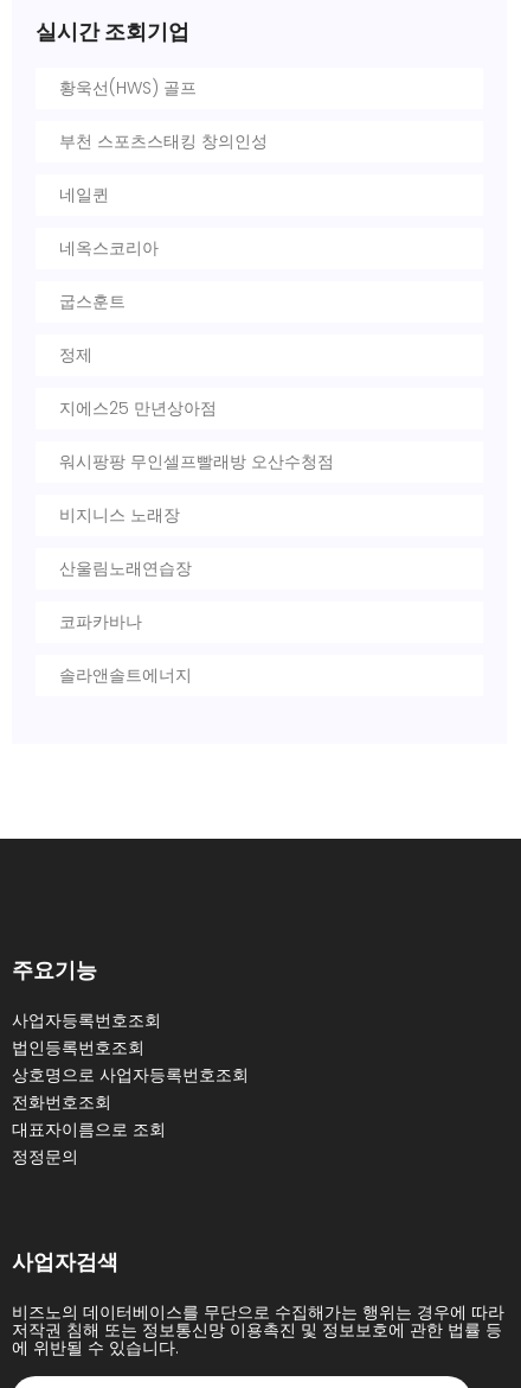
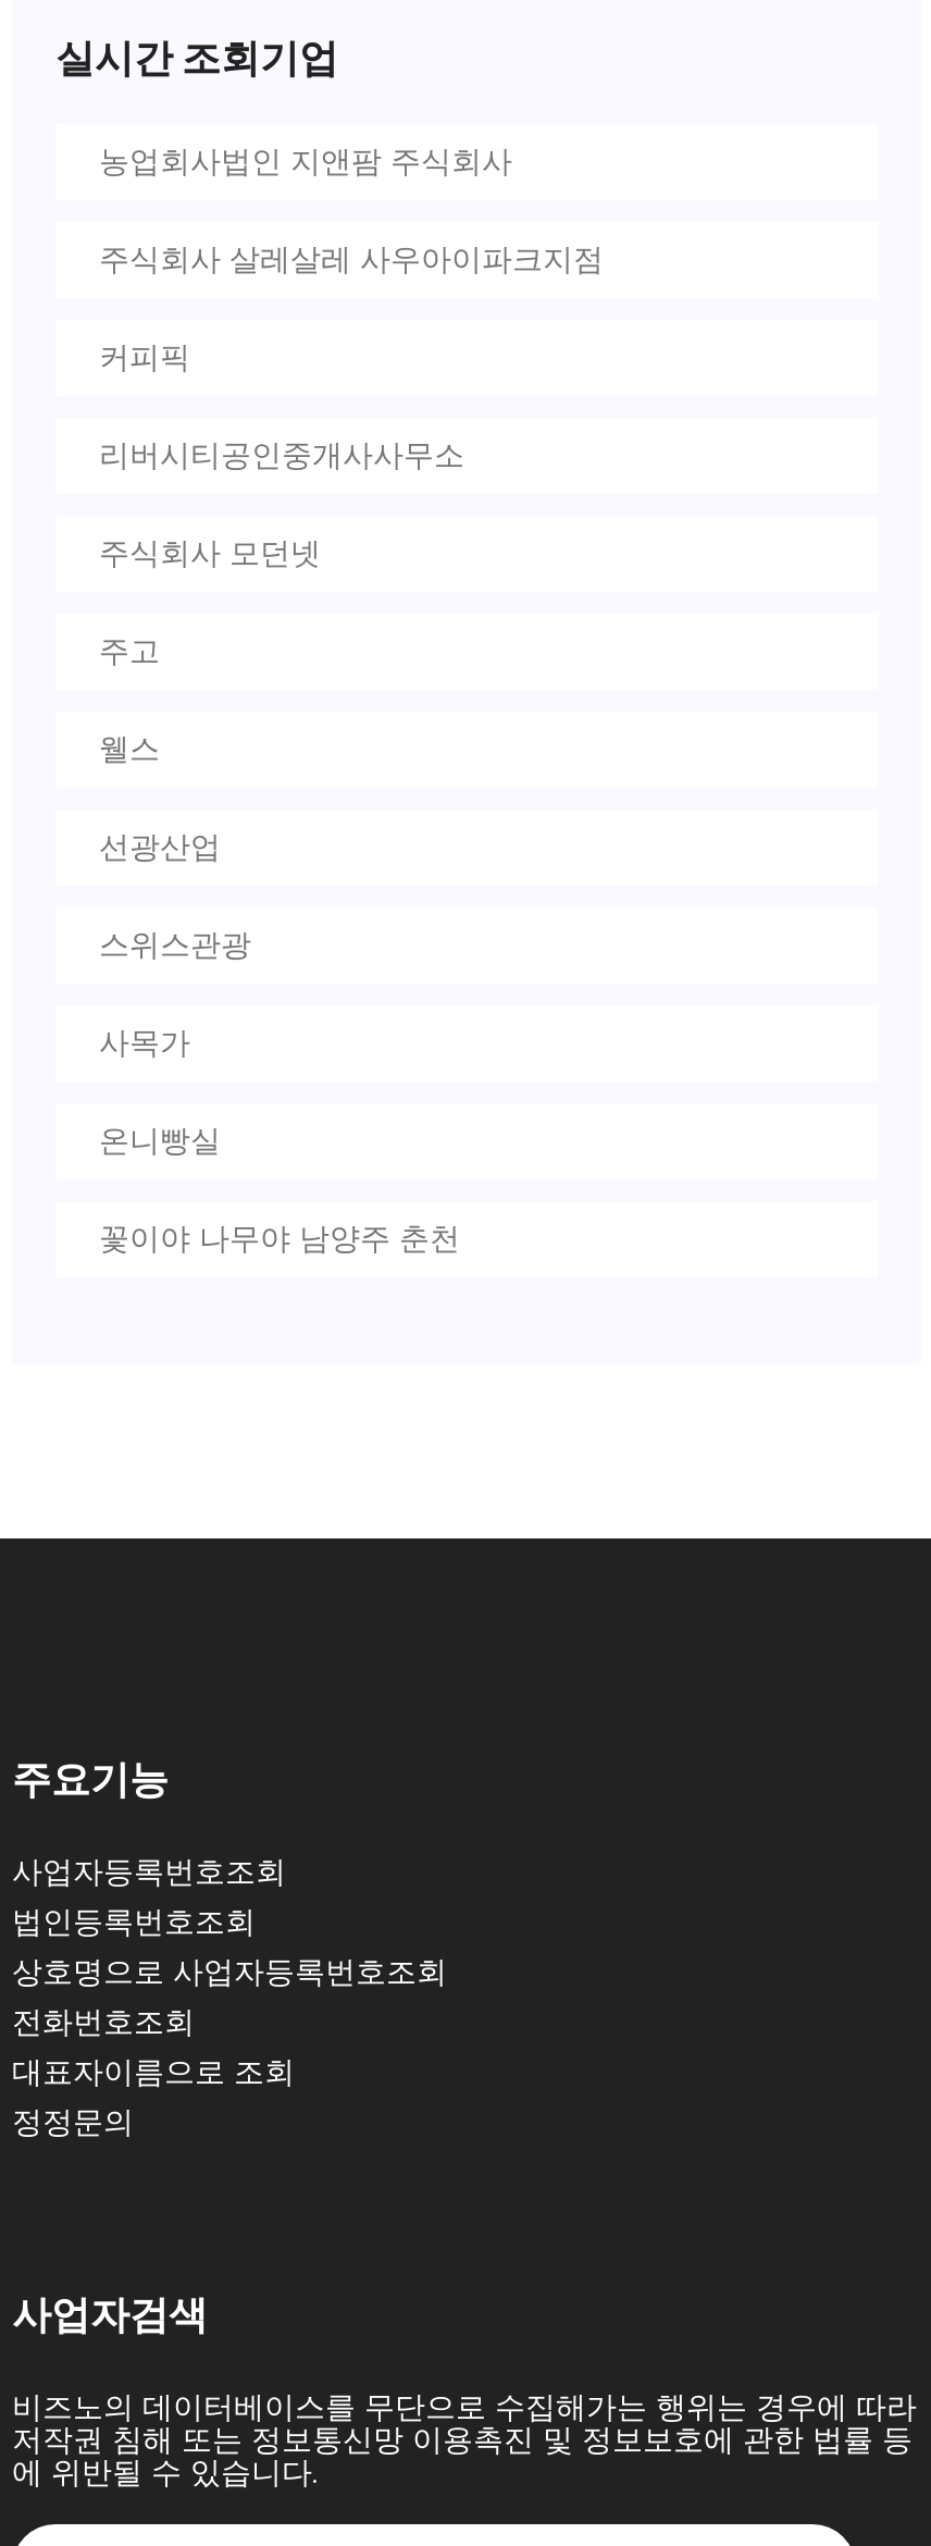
[59,76,197,100] 황욱선(HWS) 골프 -> [99,139,512,183] 농업회사법인 지앤팜 주식회사
[59,129,268,153] 부천 스포츠스태킹 창의인성 -> [99,237,604,281] 주식회사 살레살레 사우아이파크지점
[59,183,109,206] 네일퀸 -> [99,335,190,379] 커피픽
[59,236,159,260] 네옥스코리아 -> [99,433,464,477] 리버시티공인중개사사무소
[59,289,126,313] 굽스훈트 -> [99,531,321,574] 주식회사 모던넷
[59,343,92,367] 정제 -> [99,629,160,672] 주고
[59,396,217,420] 지에스25 만년상아점 -> [99,727,160,770] 웰스
[59,450,334,473] 워시팡팡 무인셀프빨래방 오산수청점 -> [99,825,221,868] 선광산업
[59,503,180,527] 비지니스 노래장 -> [99,923,251,966] 스위스관광
[59,556,192,580] 산울림노래연습장 -> [99,1021,190,1064] 사목가
[59,610,142,633] 코파카바나 -> [99,1118,221,1162] 온니빵실
[59,663,192,687] 솔라앤솔트에너지 -> [99,1216,460,1260] 꽃이야 나무야 남양주 춘천

